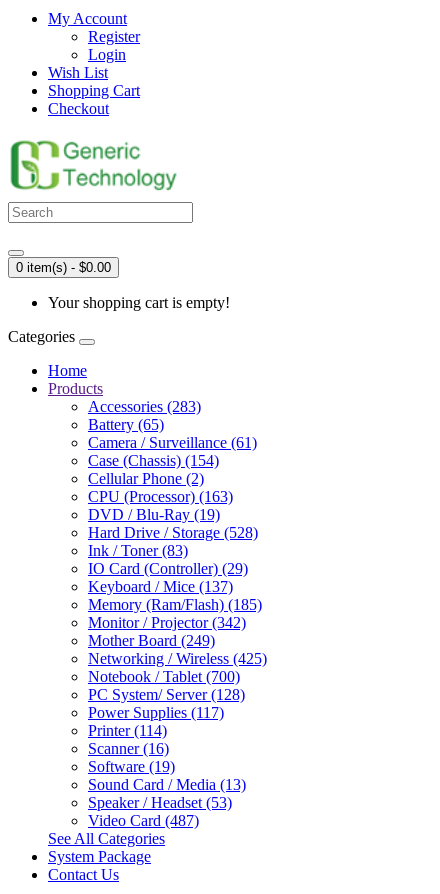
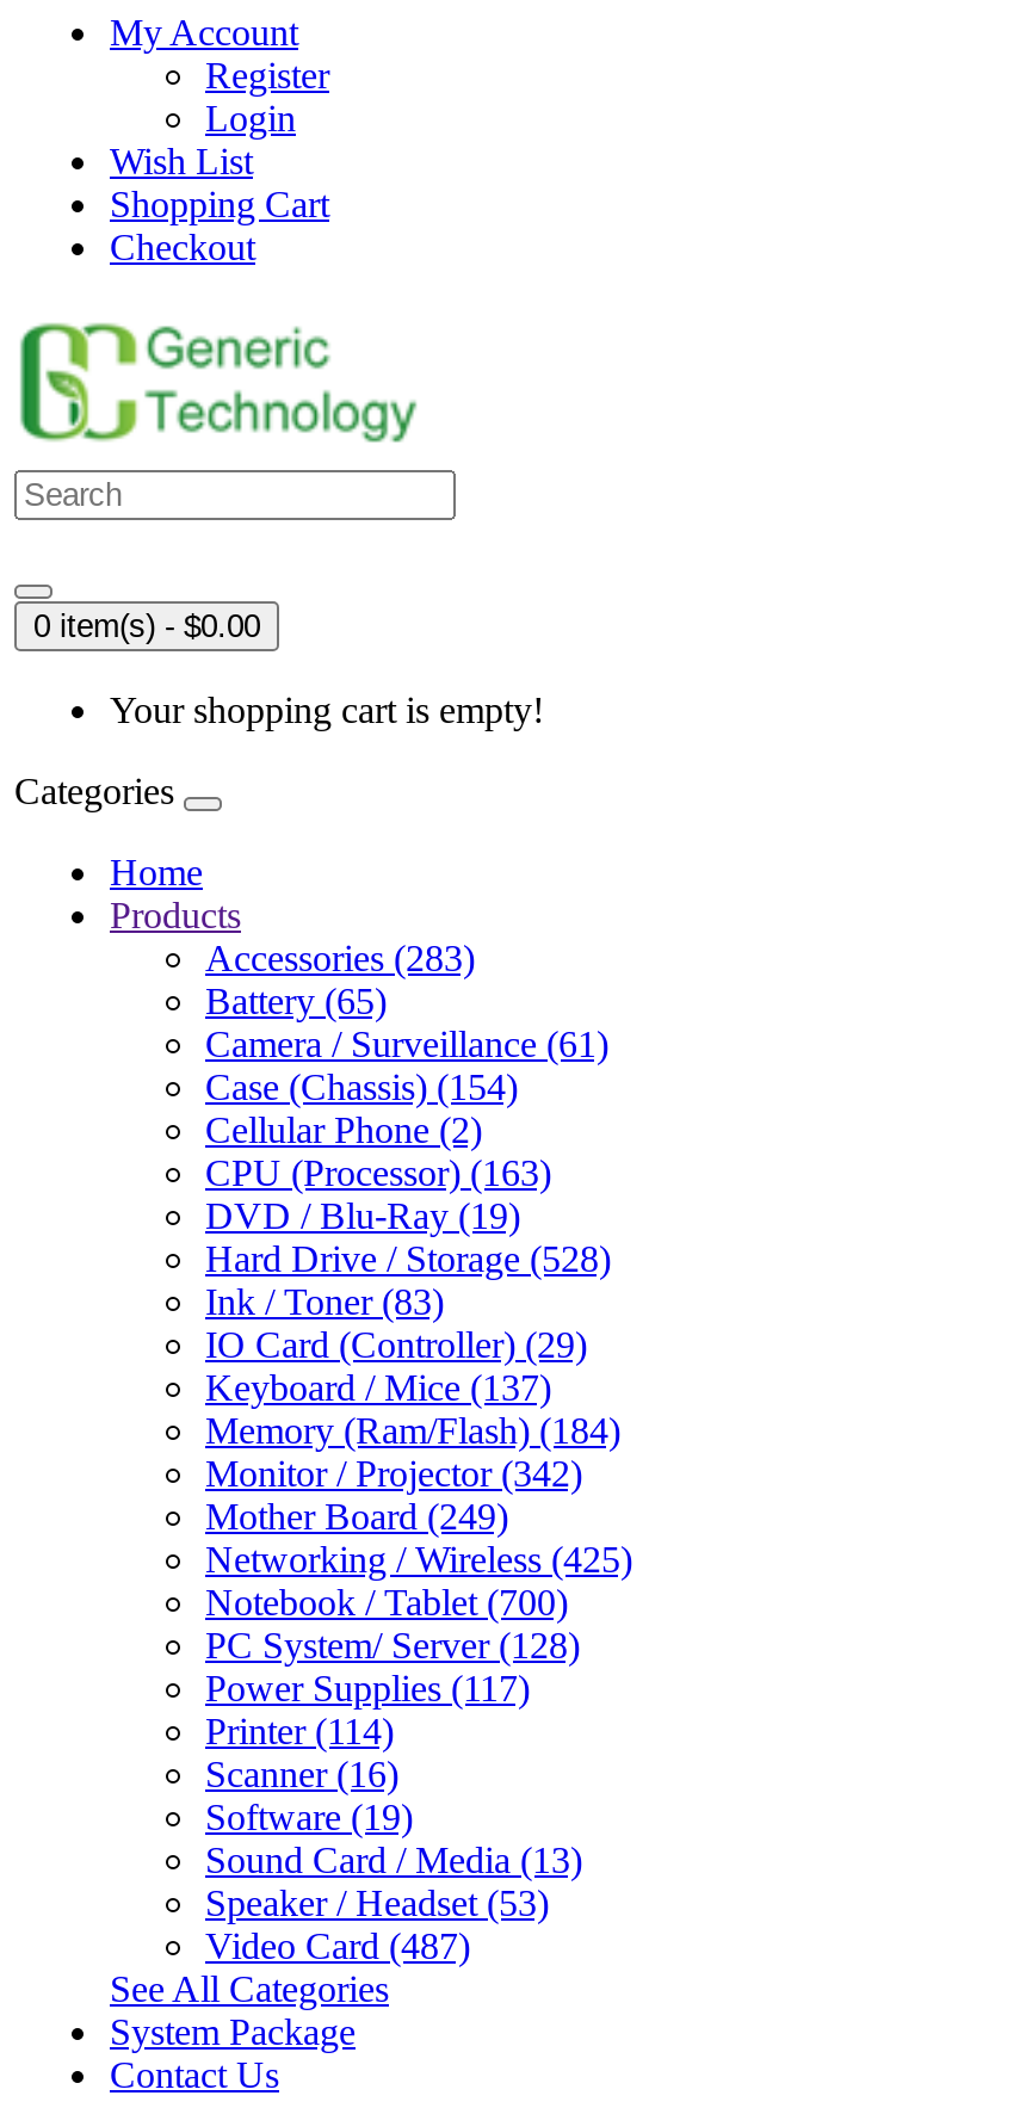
[88,596,262,613] Memory (Ram/Flash) (185) -> [205,1410,620,1451] Memory (Ram/Flash) (184)

